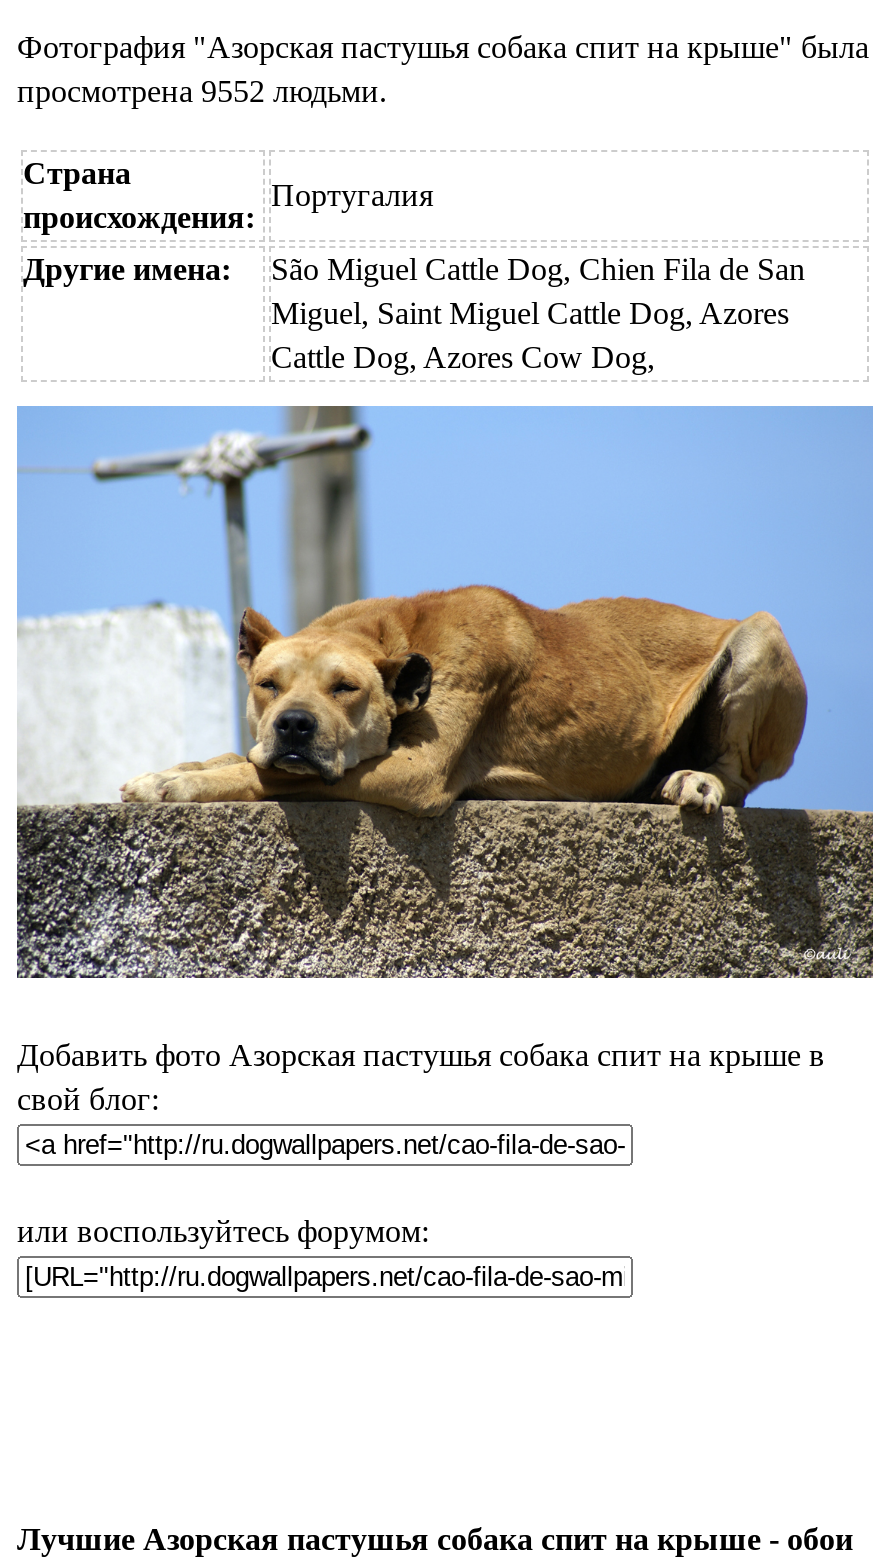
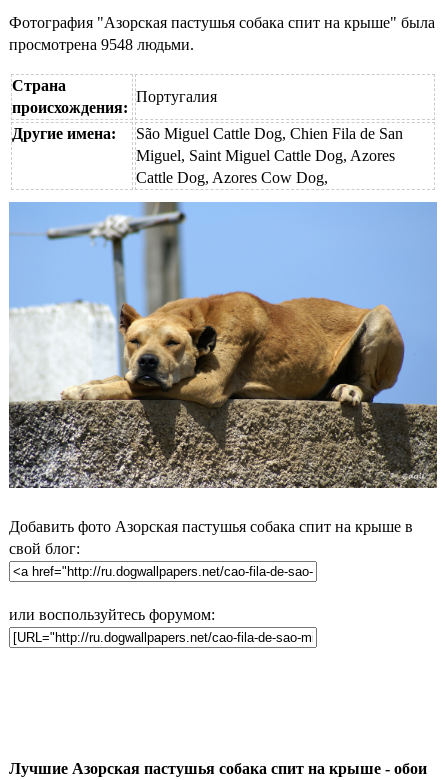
[17,73,387,107] просмотрена 9552 людьми. -> [9,36,194,53] просмотрена 9548 людьми.

